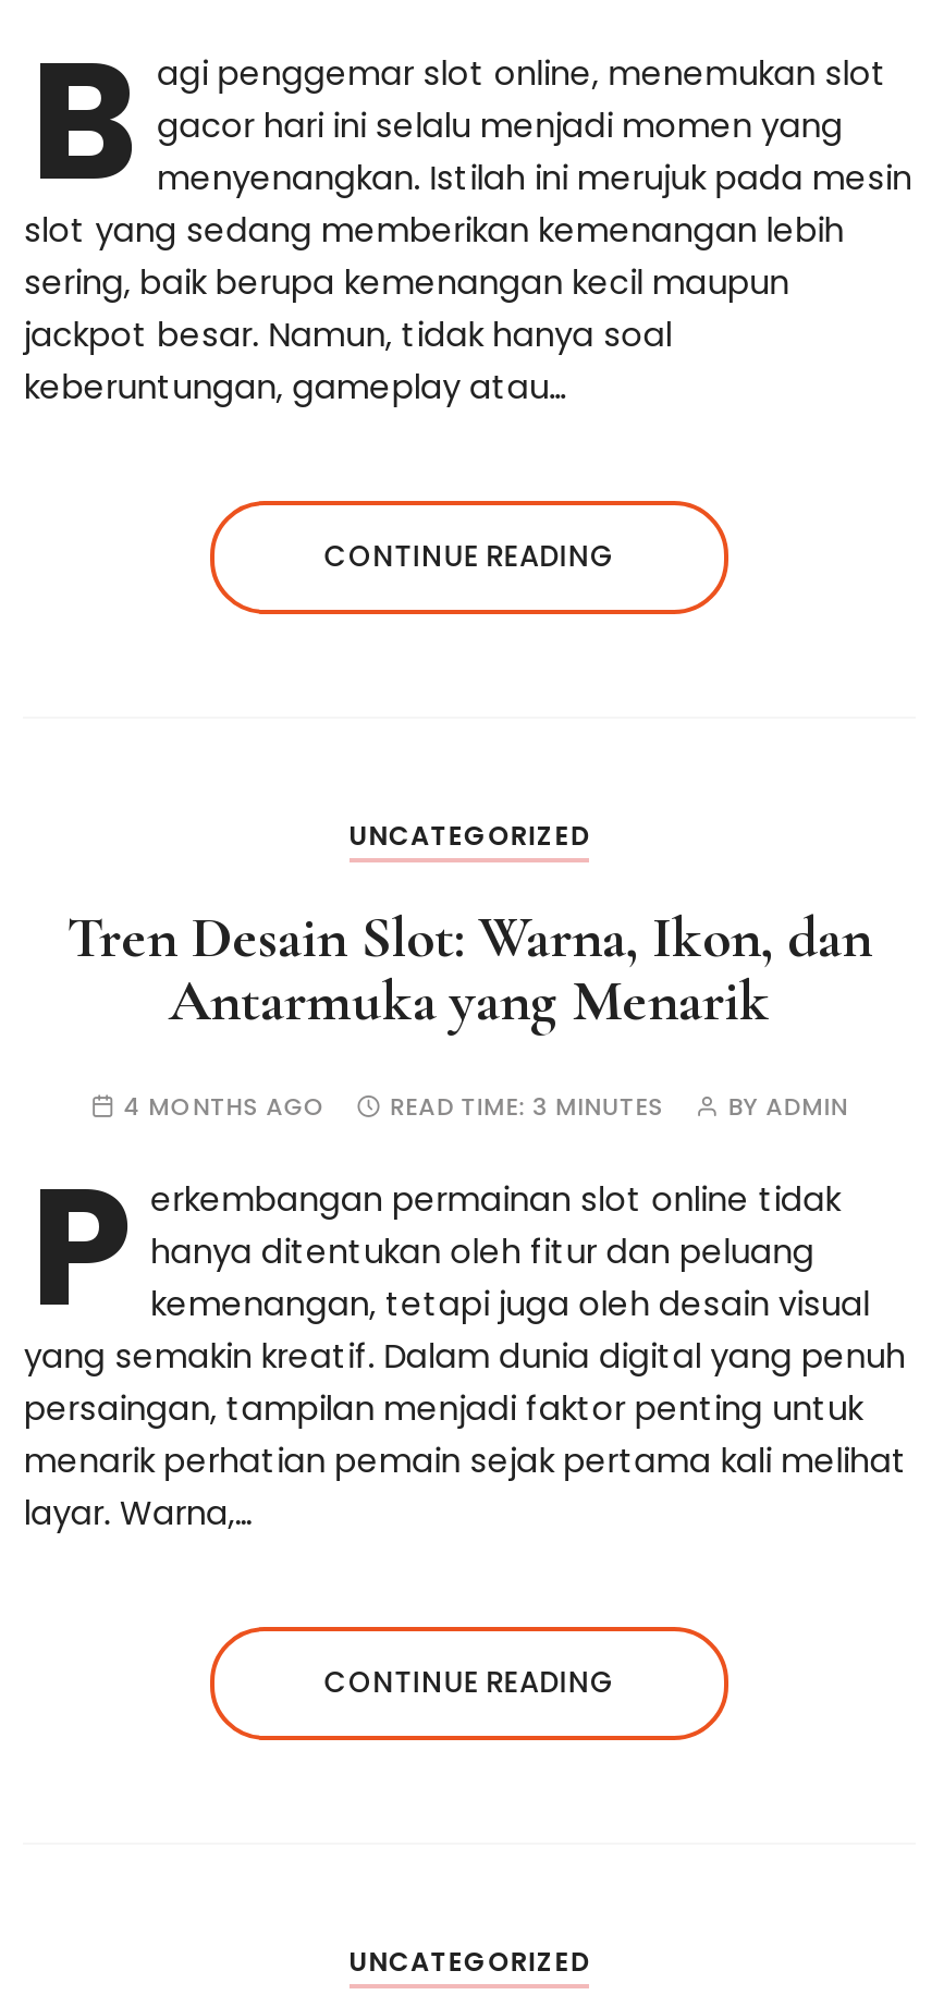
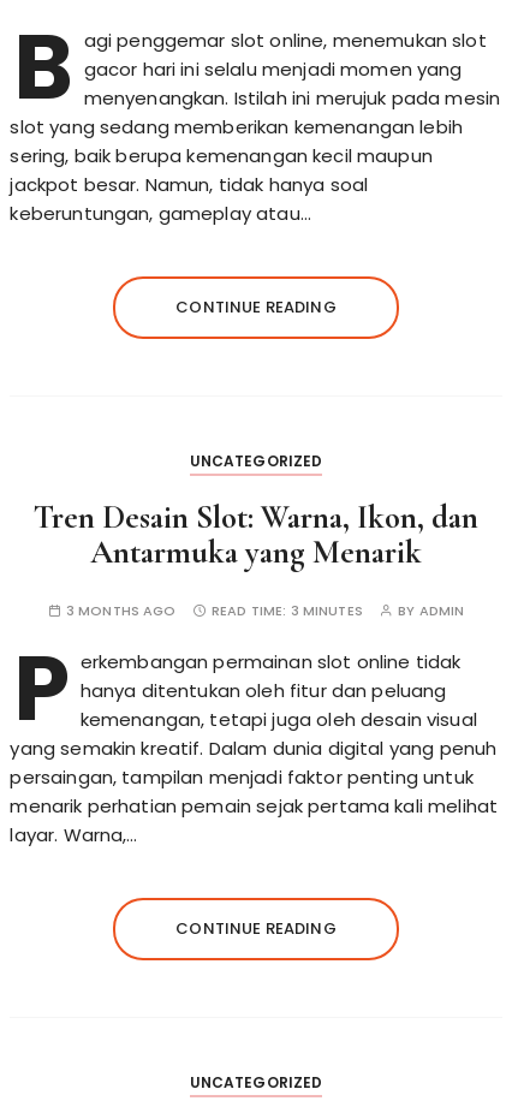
[123,1089,848,1124] 4 MONTHS AGO READ TIME: 3 MINUTES BY ADMIN -> [66,601,464,620] 3 MONTHS AGO READ TIME: 3 MINUTES BY ADMIN

